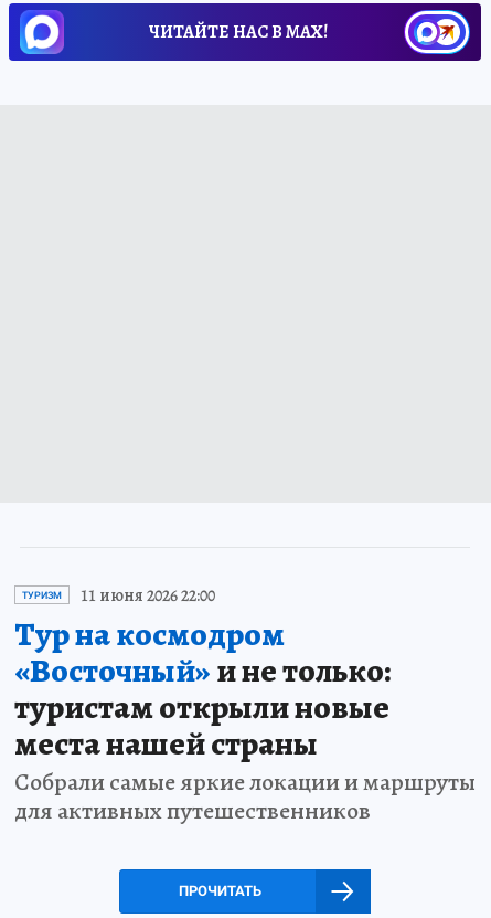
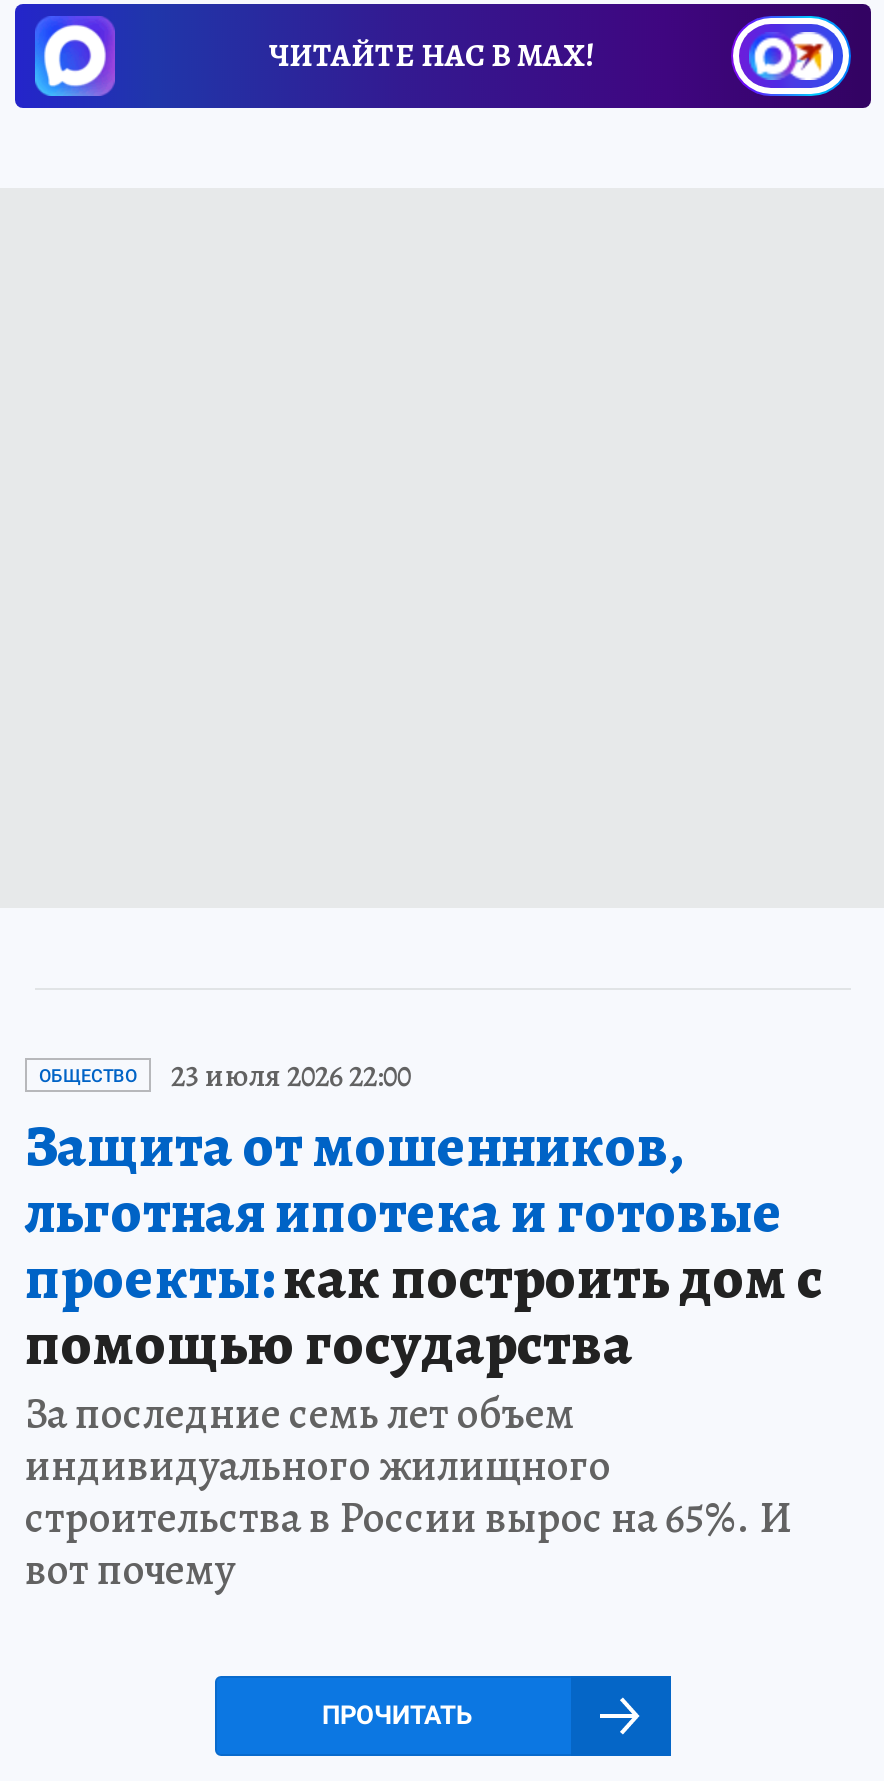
[14,583,476,827] ТУРИЗМ | 11 июня 2026 22:00 | Тур на космодром | «Восточный»и не только: | туристам открыли новые | места нашей страны | Собрали самые яркие локации и маршруты | для активных путешественников -> [25,1053,823,1599] ОБЩЕСТВО | 23 июля 2026 22:00 | Защита от мошенников, | льготная ипотека и готовые | проекты:как построить дом с | помощью государства | За последние семь лет объем | индивидуального жилищного | строительства в России вырос на 65%. И | вот почему

